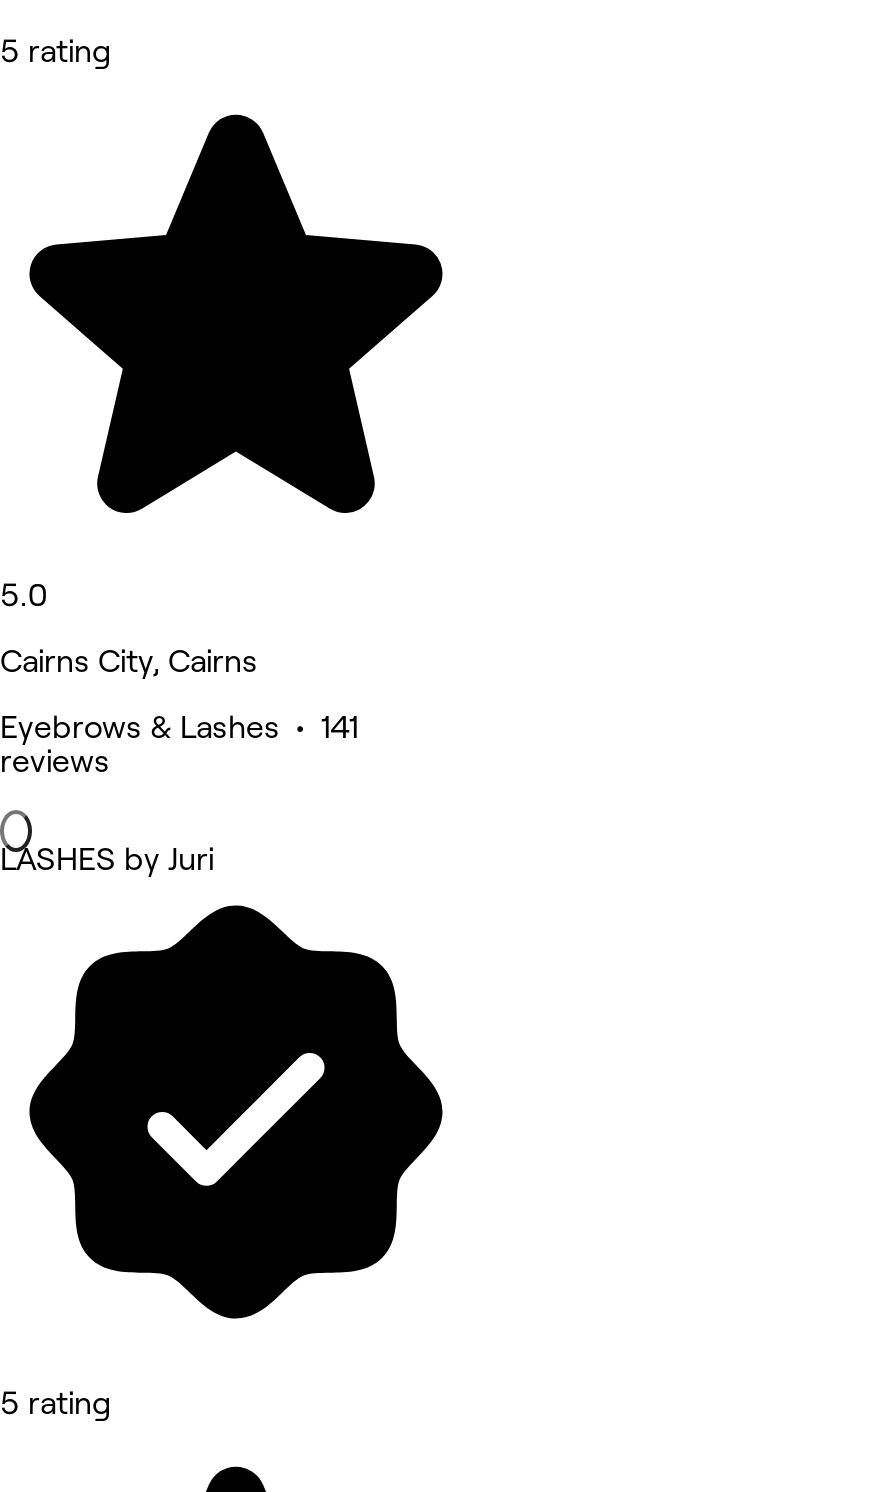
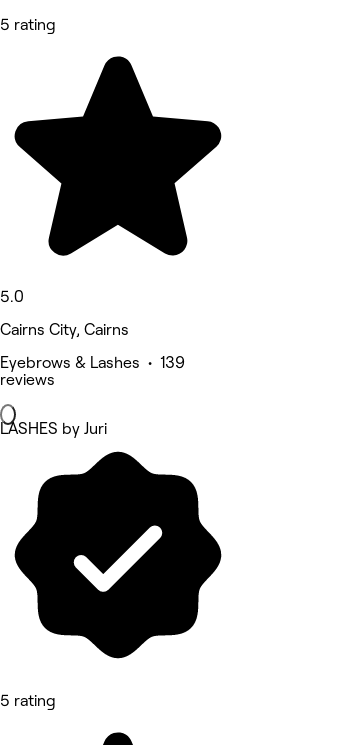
[0,710,358,744] Eyebrows & Lashes • 141 -> [0,354,185,371] Eyebrows & Lashes • 139

